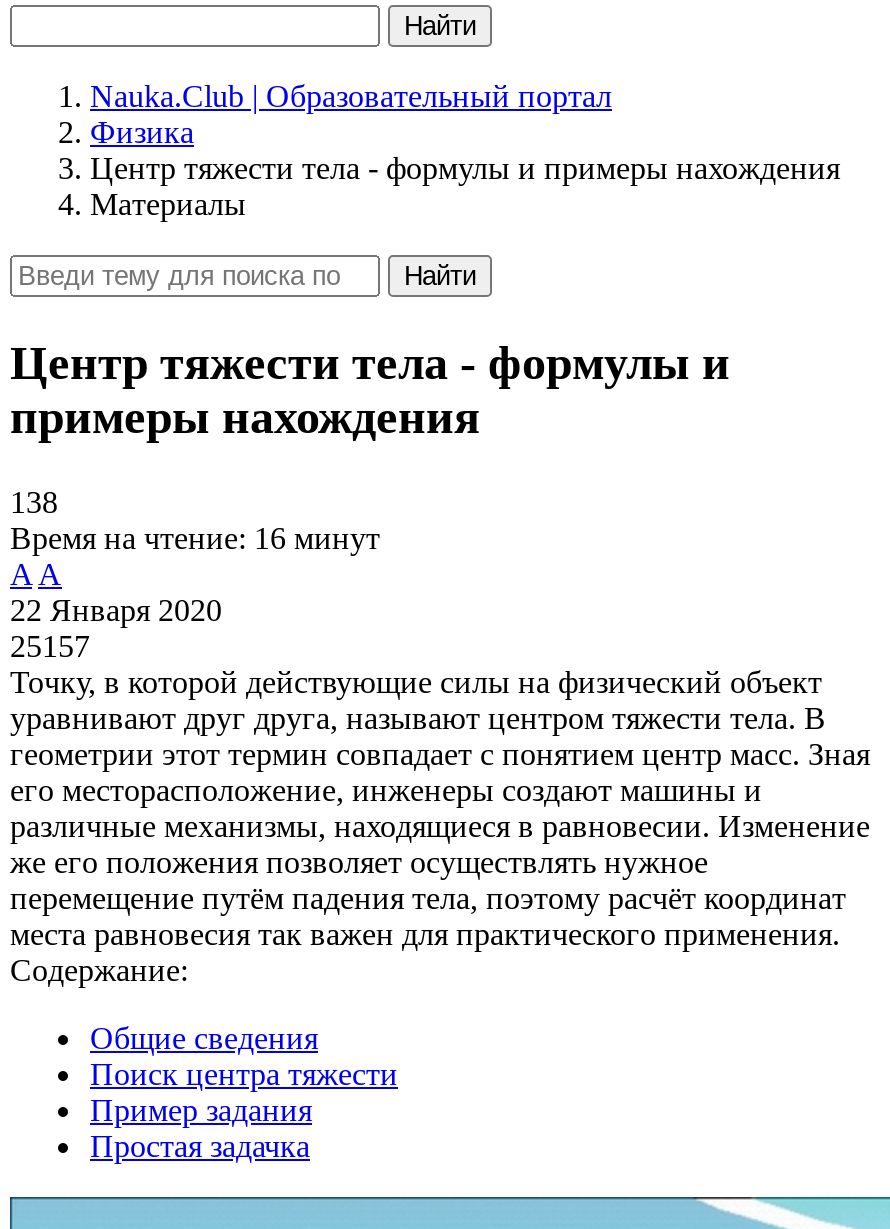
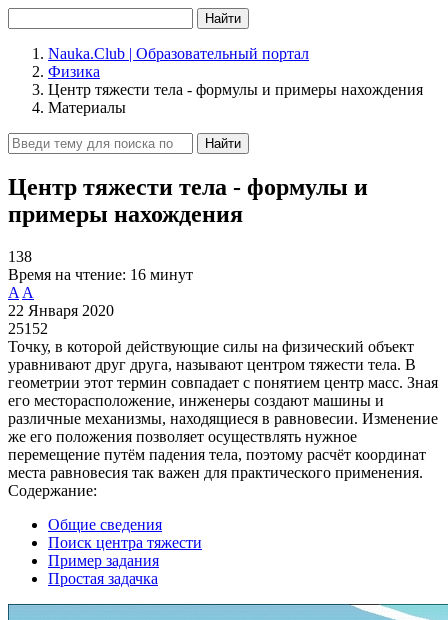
[10,629,90,663] 25157 -> [8,320,48,337] 25152

